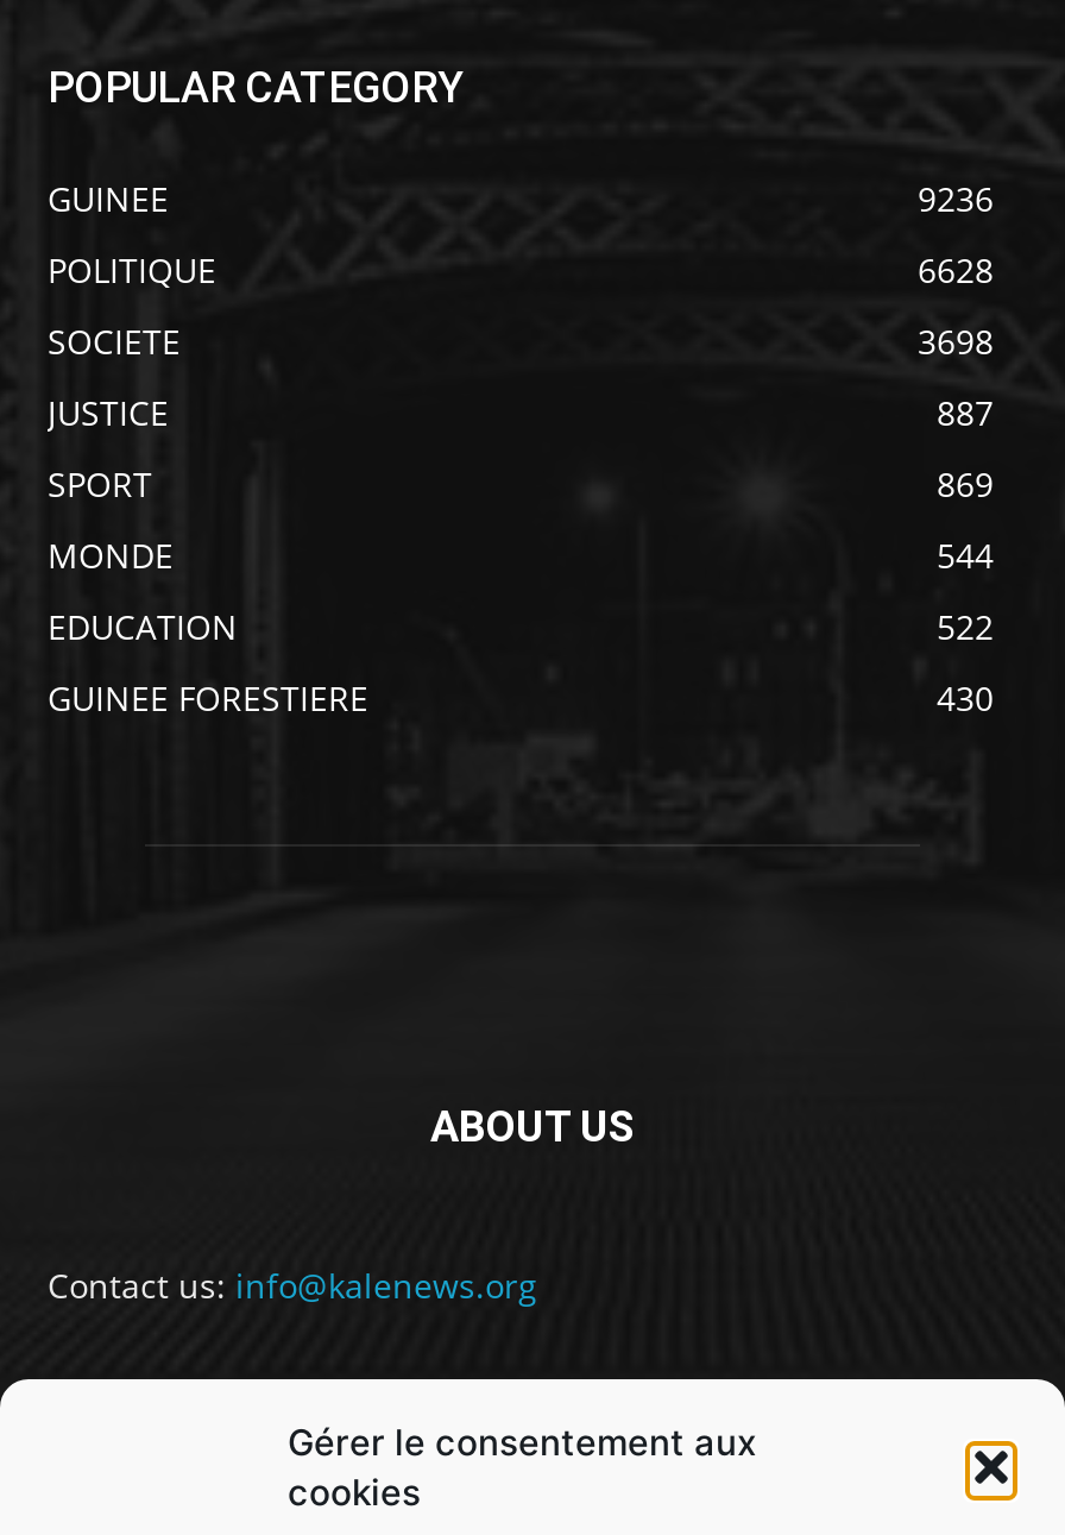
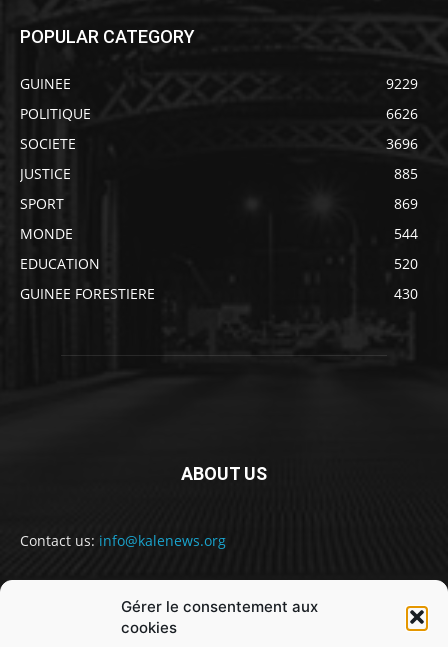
[918,176,994,222] 9236 -> [386,74,418,93] 9229
[918,248,994,293] 6628 -> [386,104,418,123] 6626
[918,319,994,364] 3698 -> [386,134,418,153] 3696
[937,390,994,436] 887 -> [394,164,418,183] 885
[937,604,994,650] 522 -> [394,254,418,273] 520

